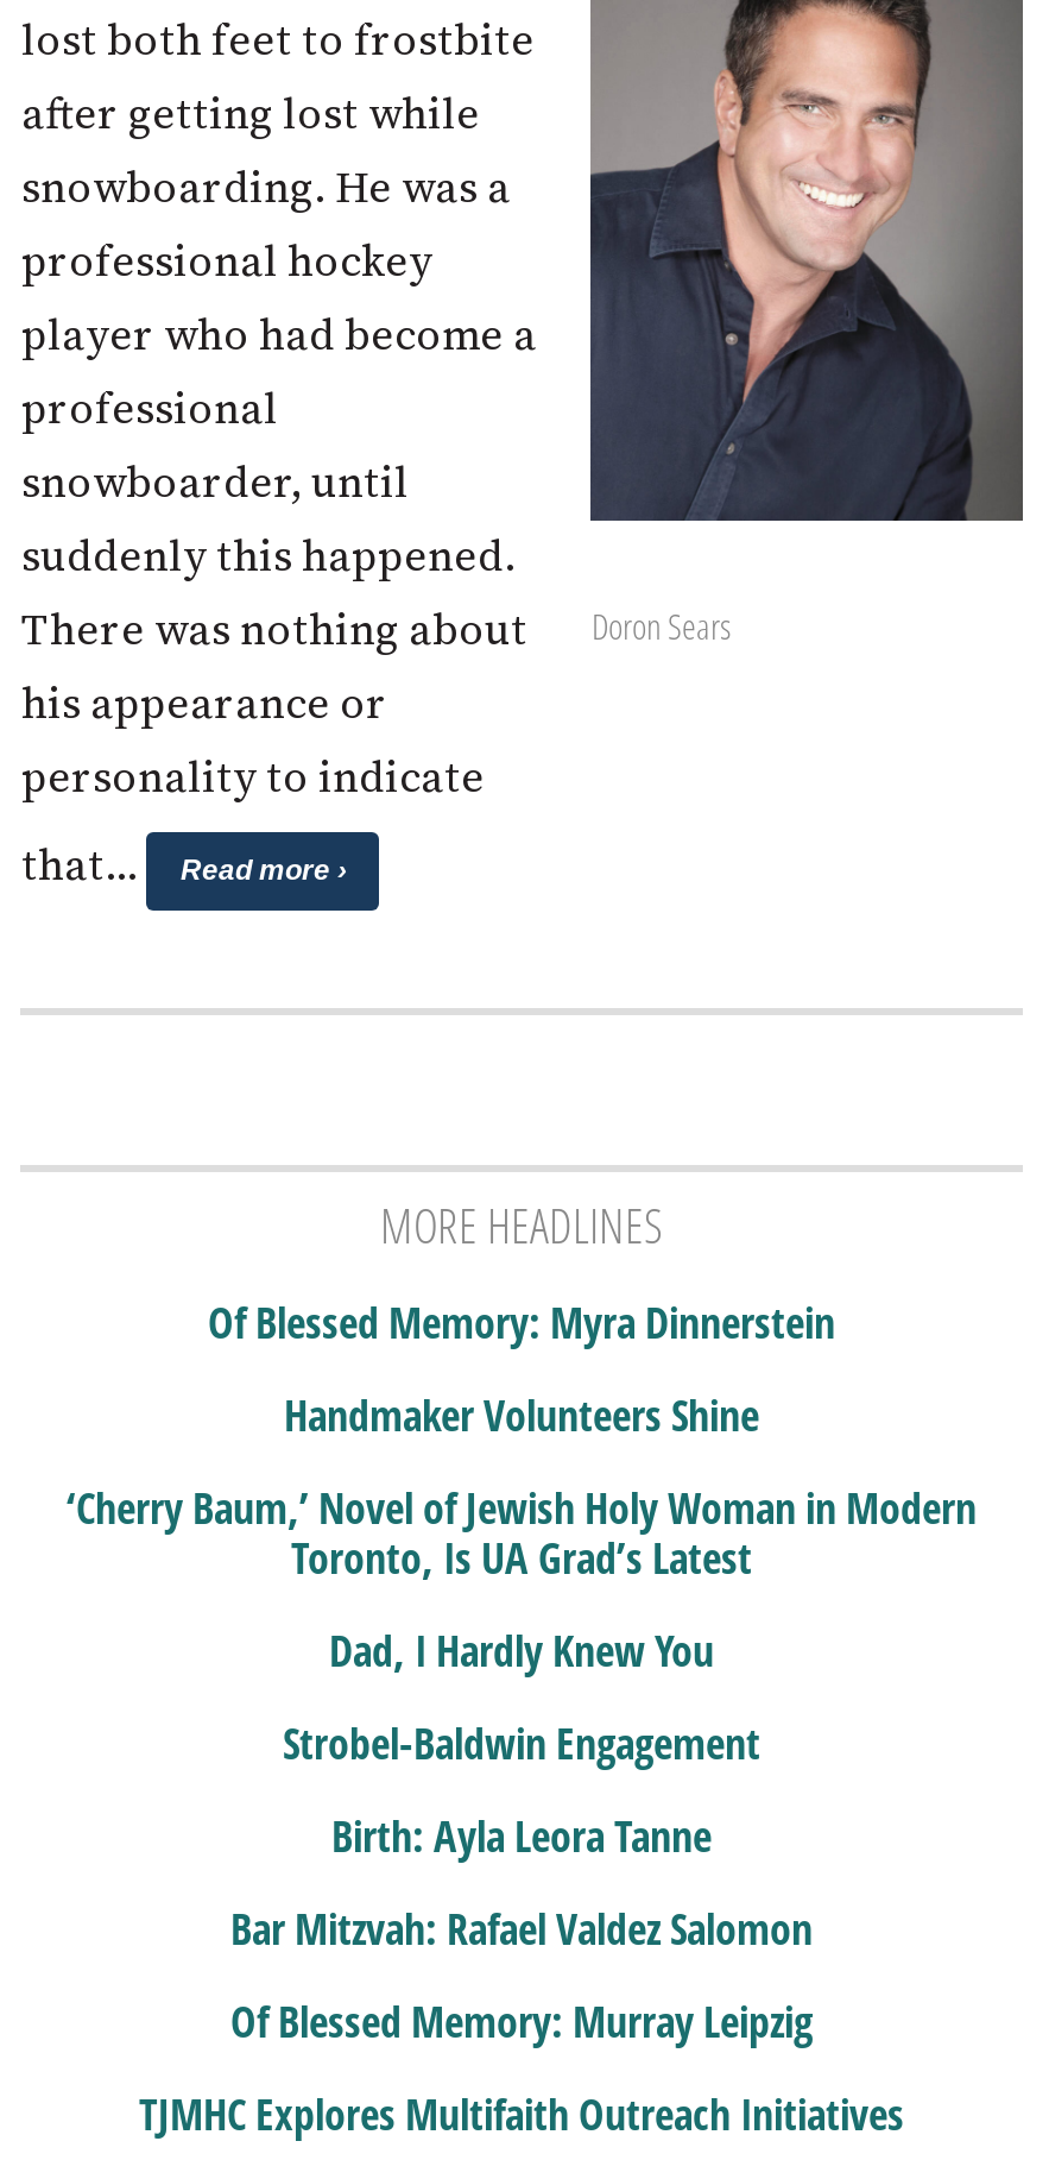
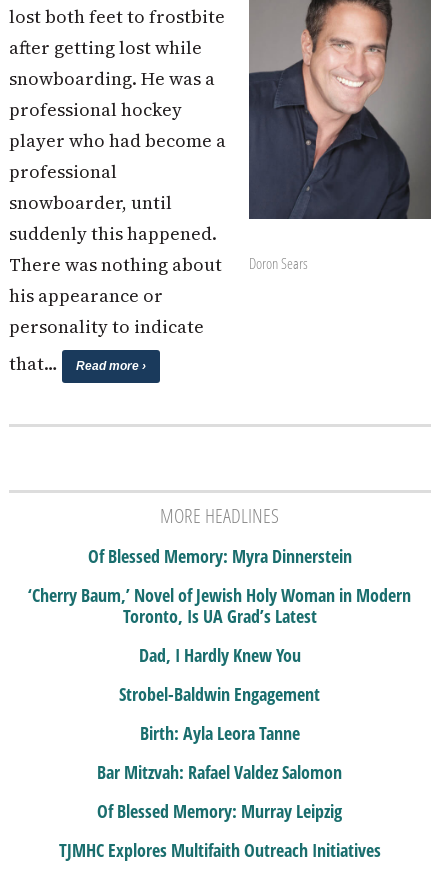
[284,1386,759,1443] Handmaker Volunteers Shine -> none

